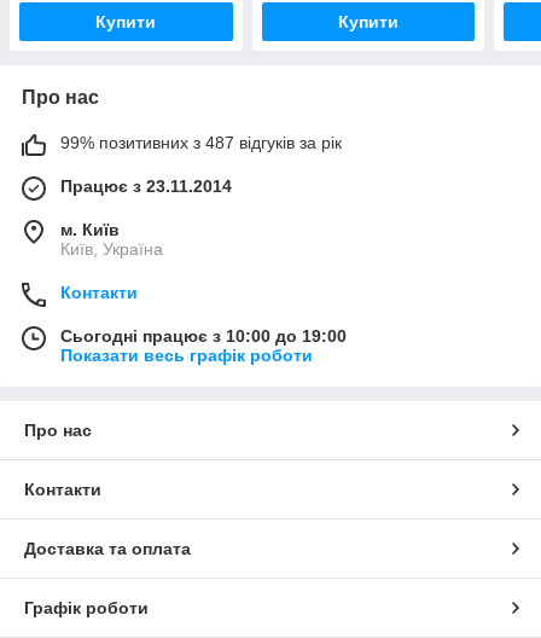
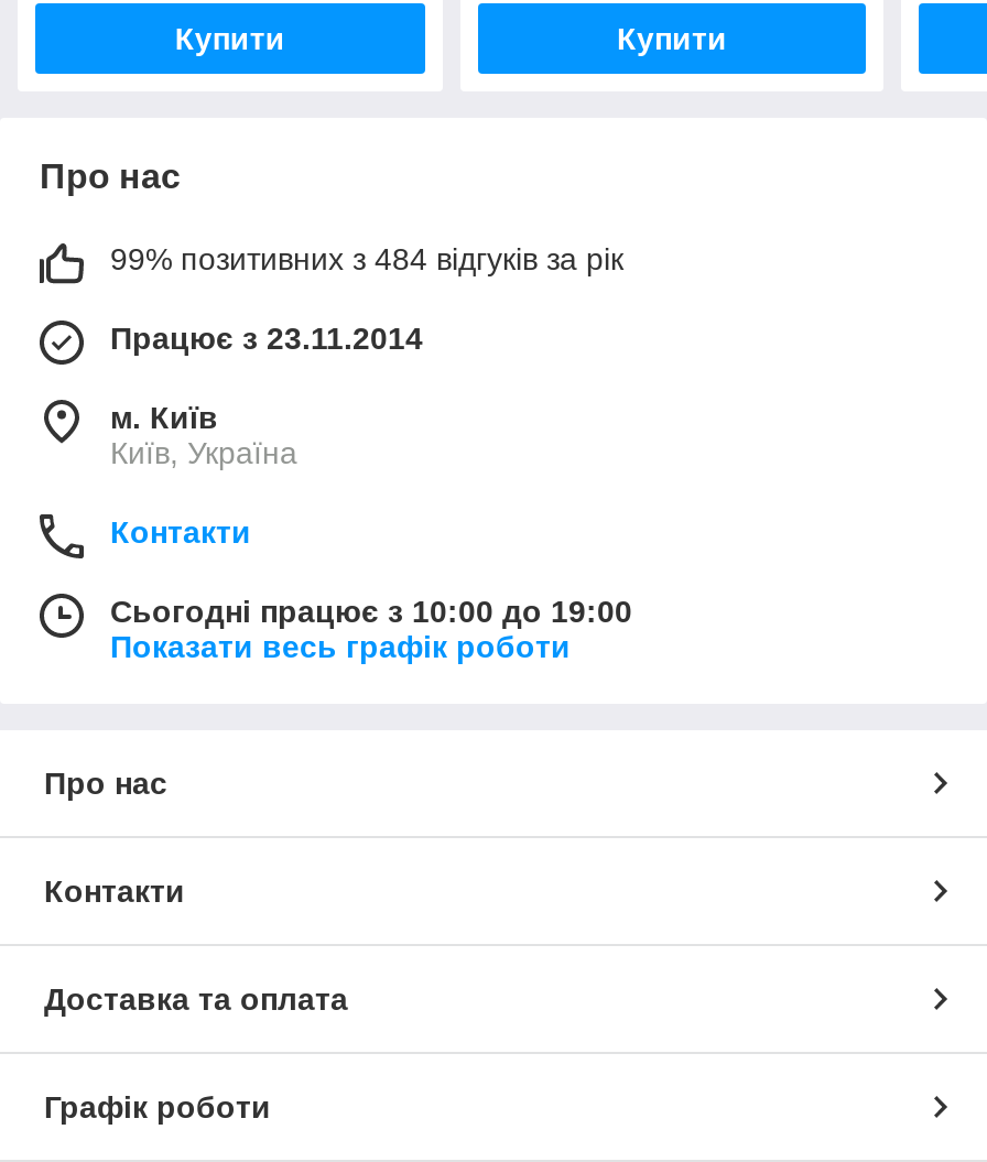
[60,133,342,152] 99% позитивних з 487 відгуків за рік -> [110,241,623,276] 99% позитивних з 484 відгуків за рік

